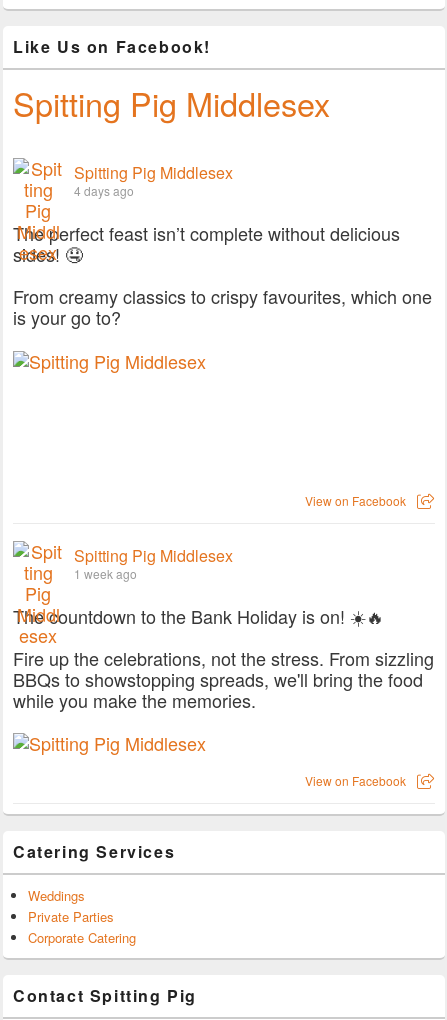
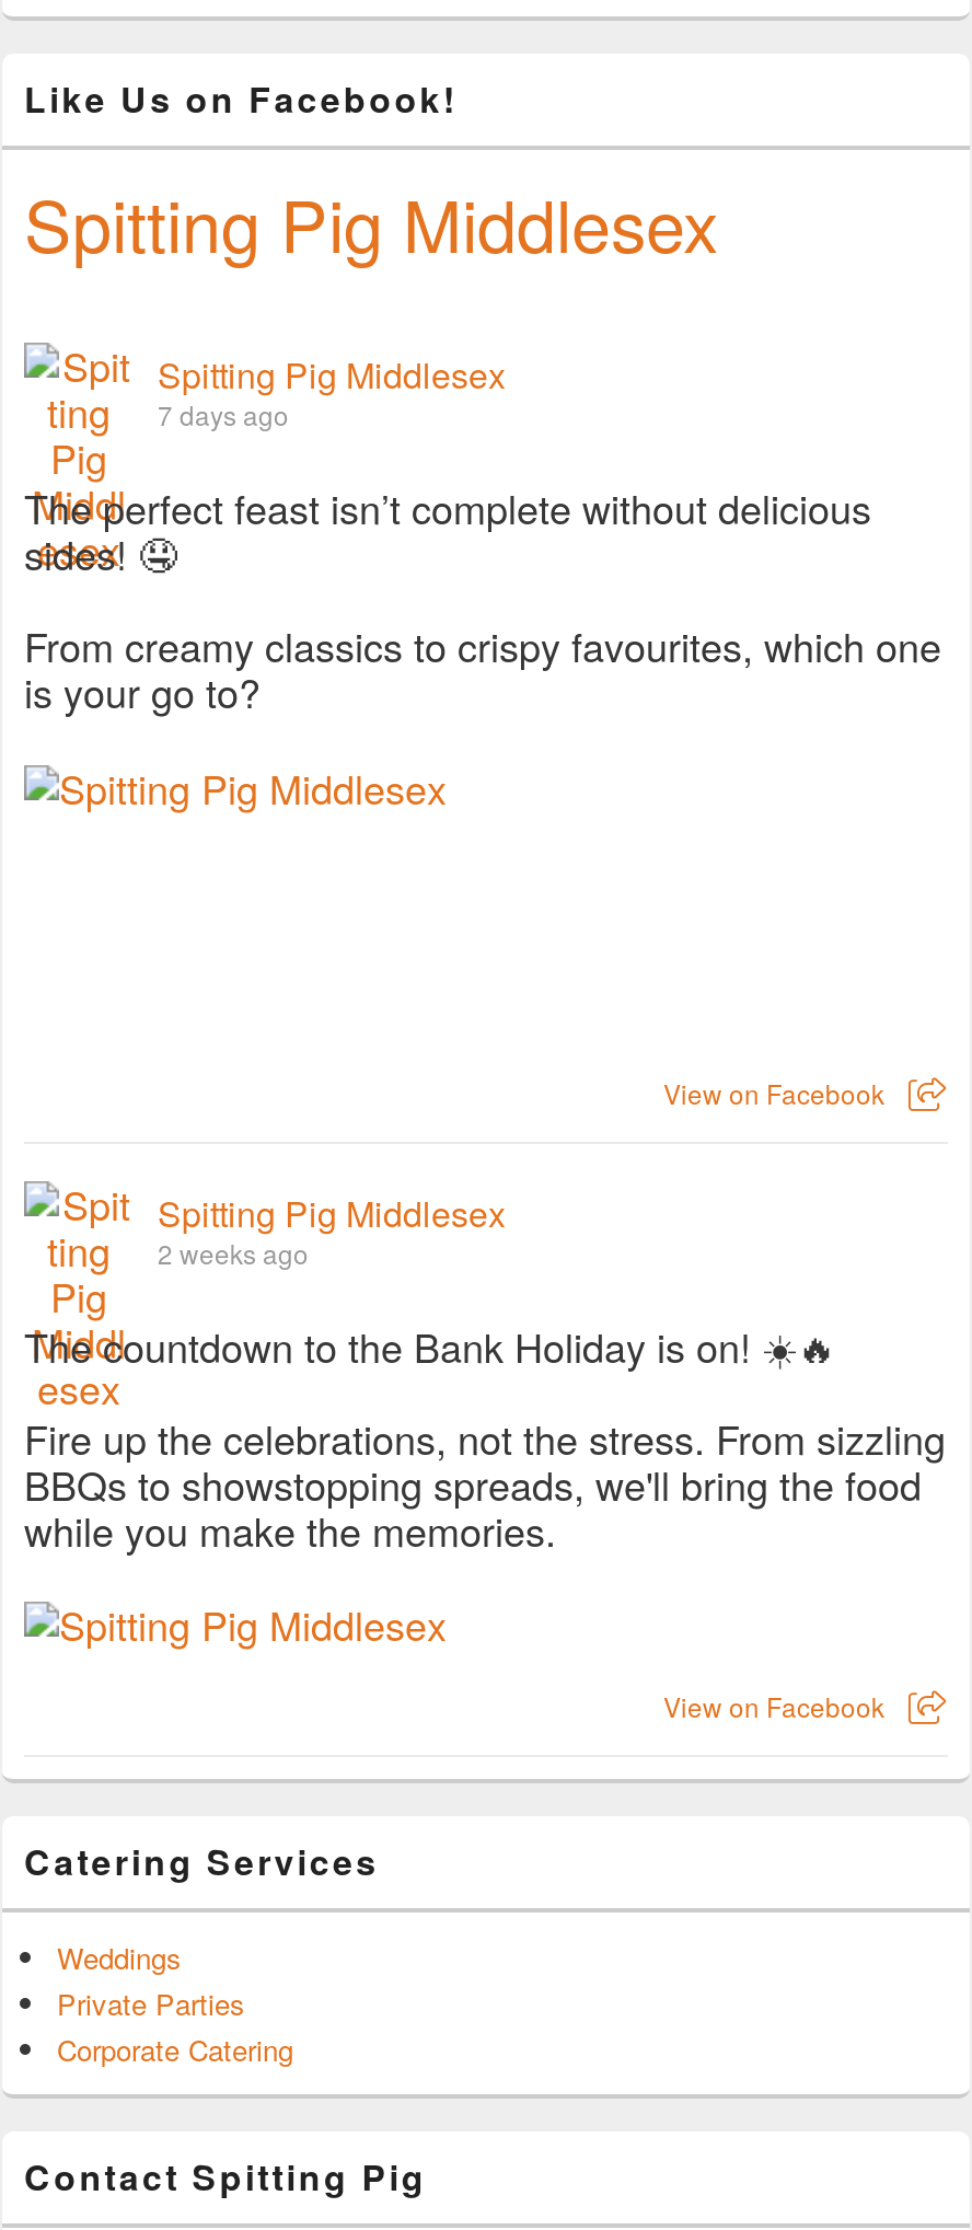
[74,182,134,199] 4 days ago -> [158,395,289,432] 7 days ago
[74,565,137,582] 1 week ago -> [158,1233,309,1270] 2 weeks ago

